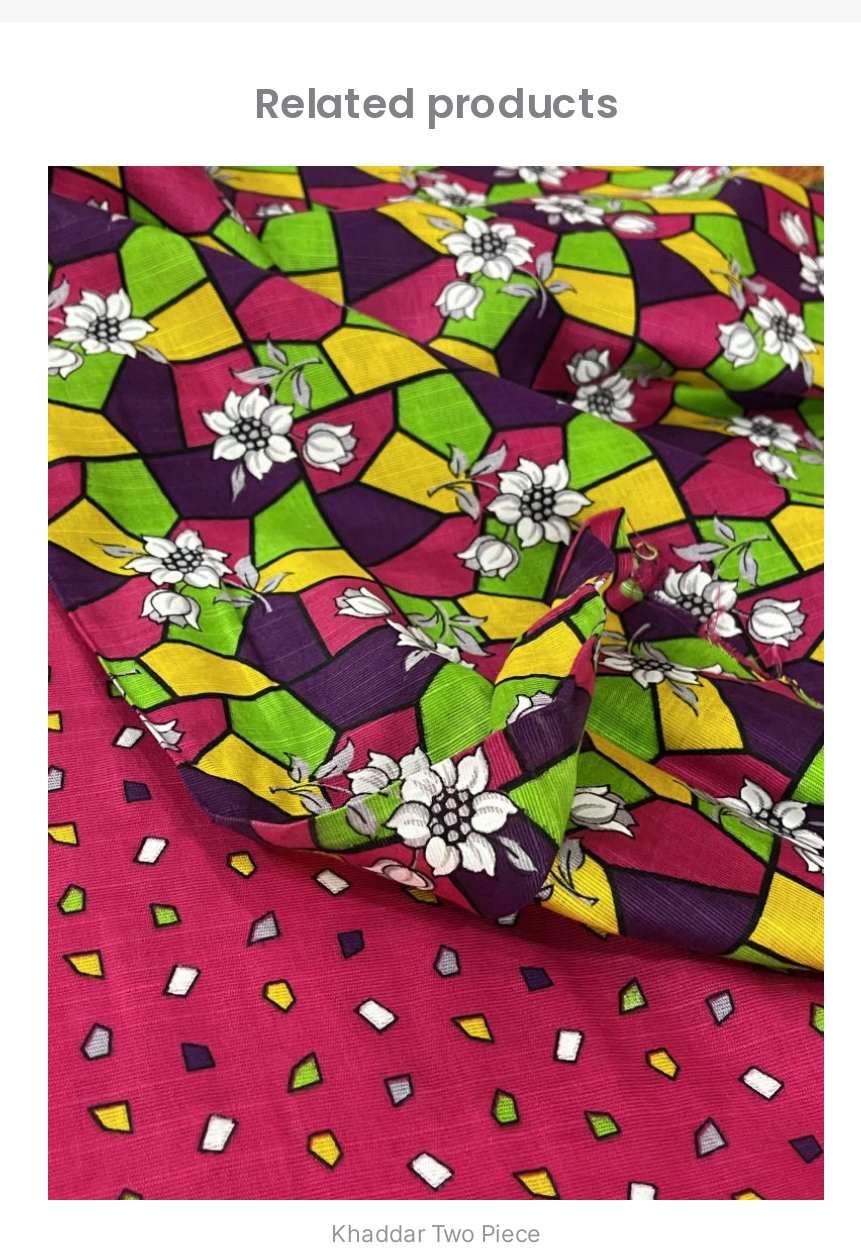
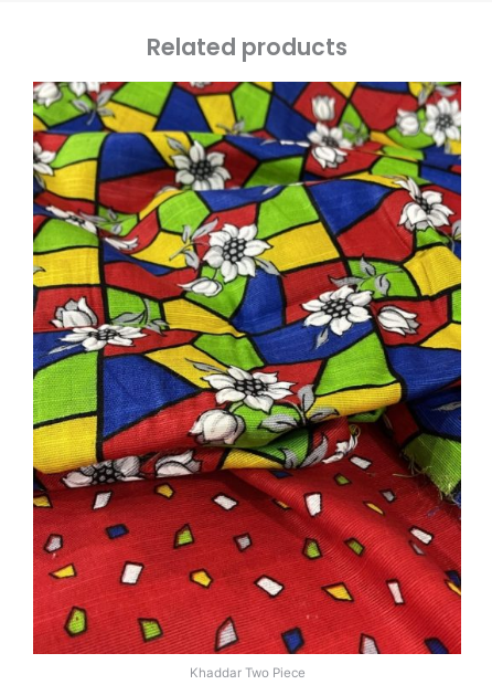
[46,164,826,1202] [image] -> [32,81,462,655] [image]

